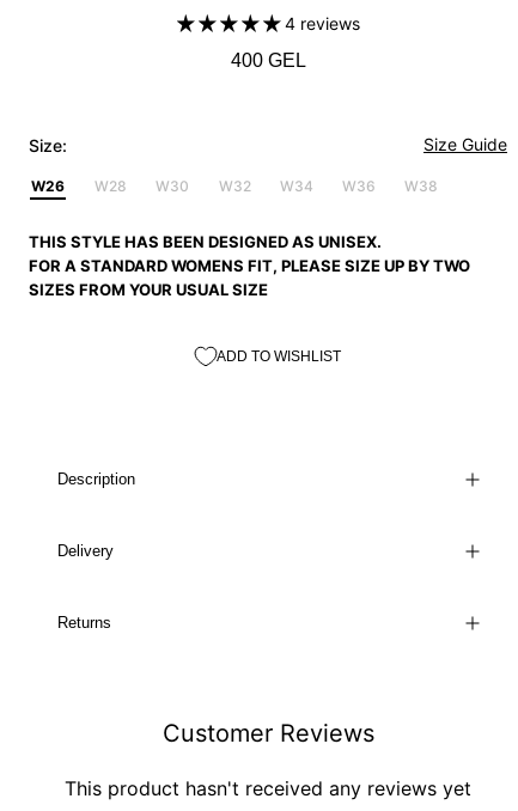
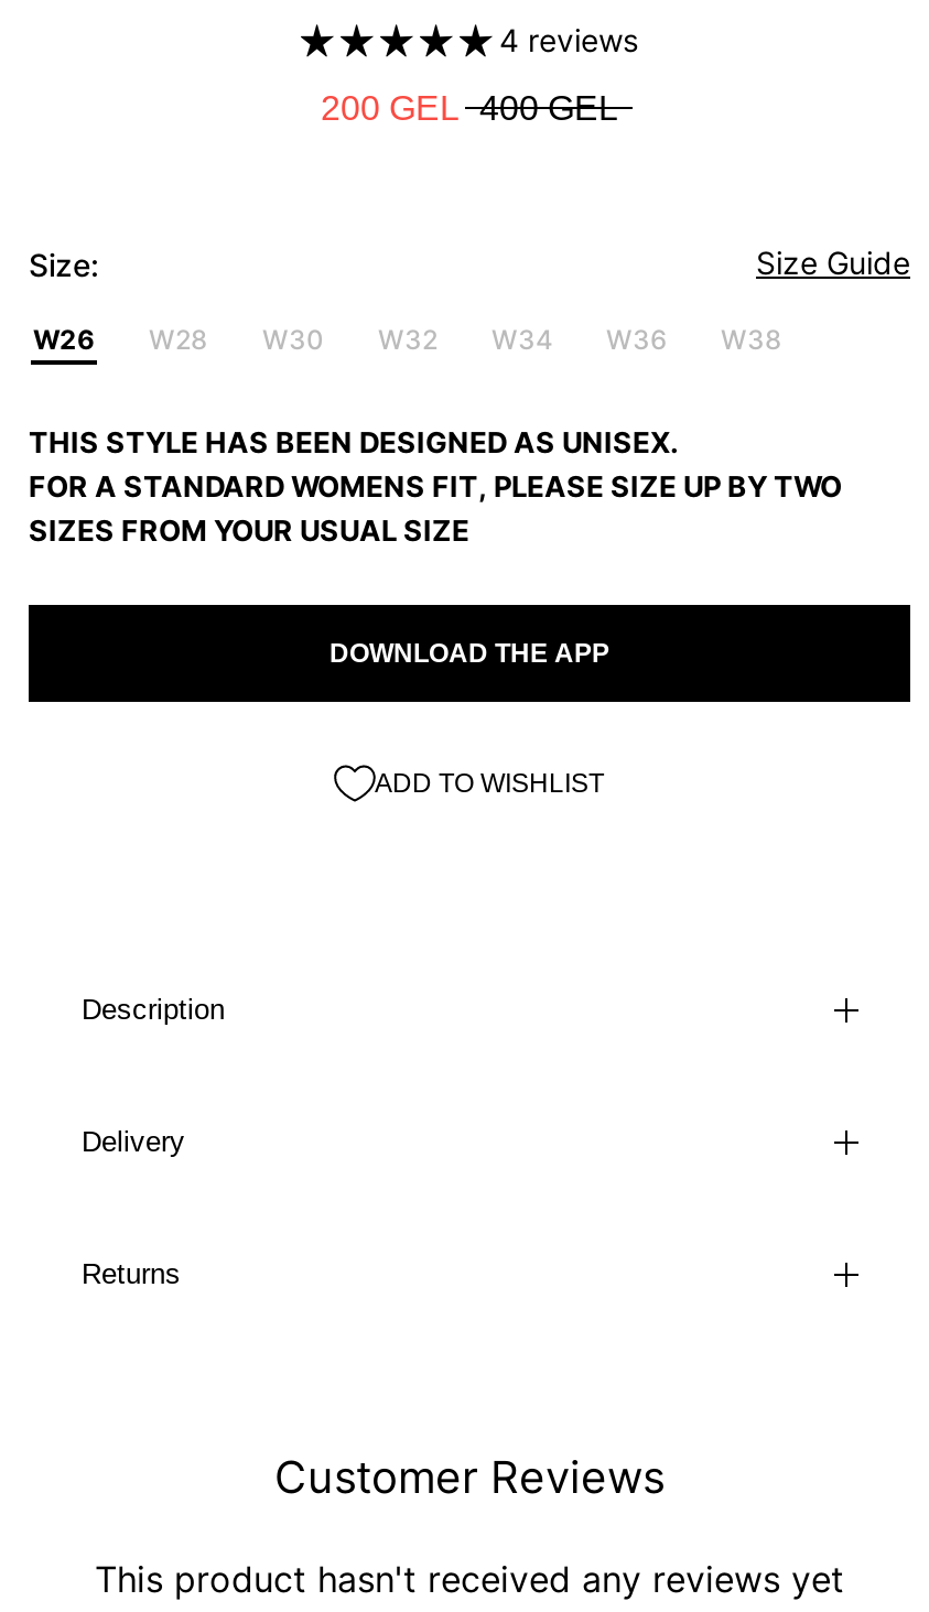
[230,50,306,70] 400 GEL -> [321,88,618,126] 200 GEL 400 GEL
none -> [330,637,609,668] DOWNLOAD THE APP

